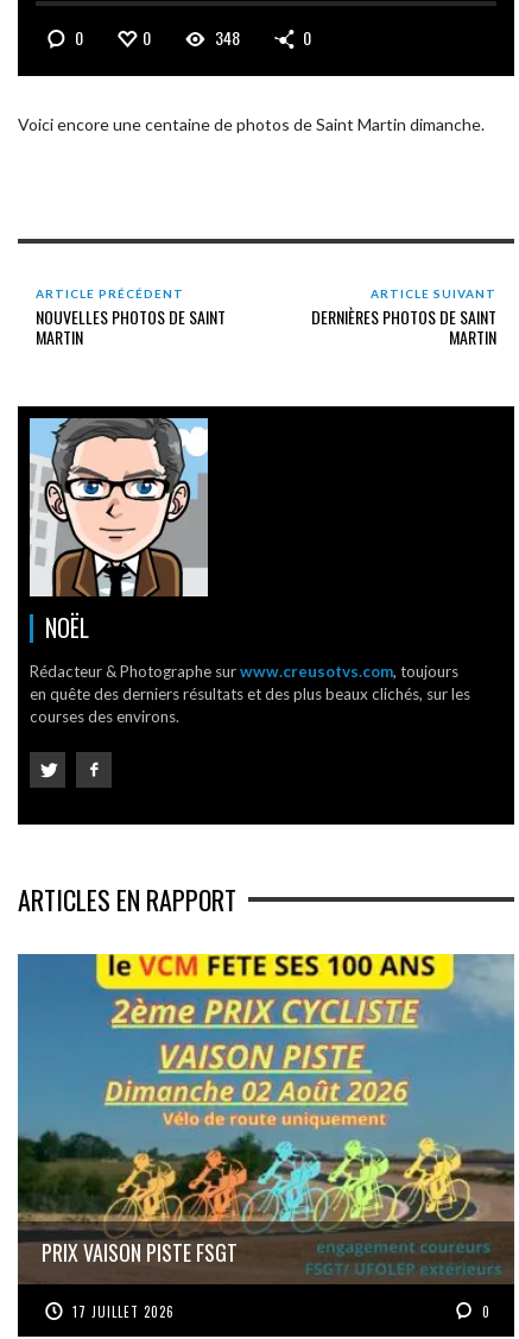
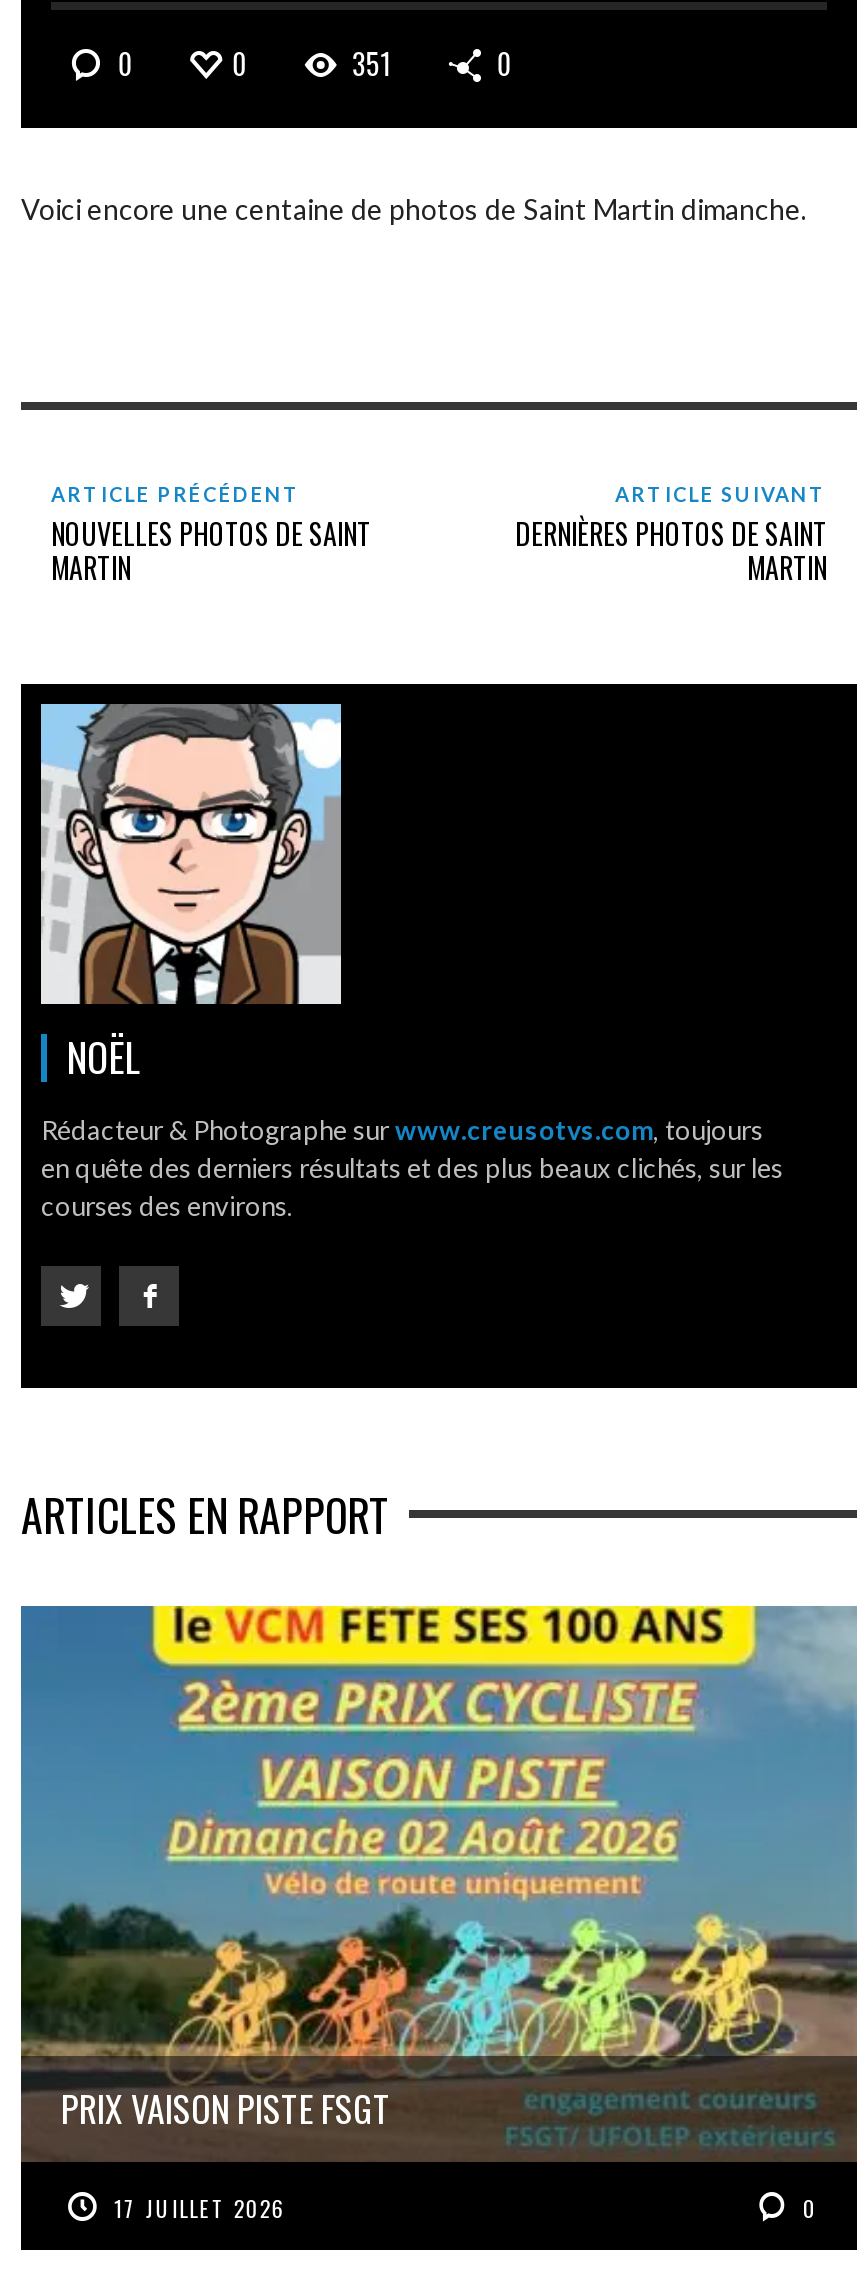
[214,25,239,50] 348 -> [352,42,390,84] 351

